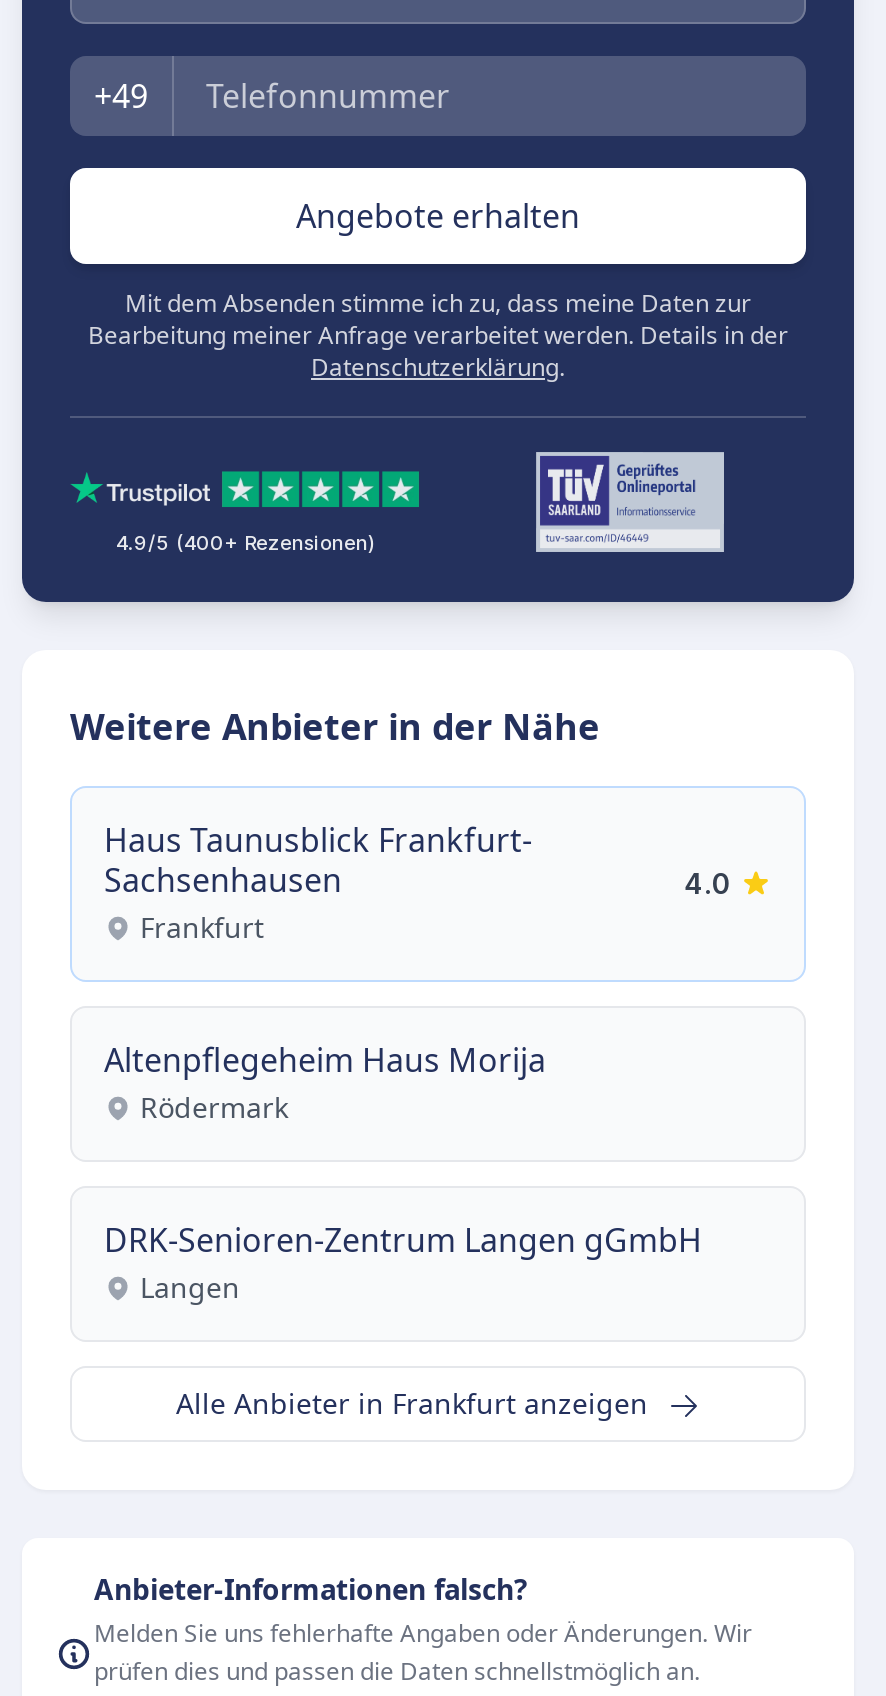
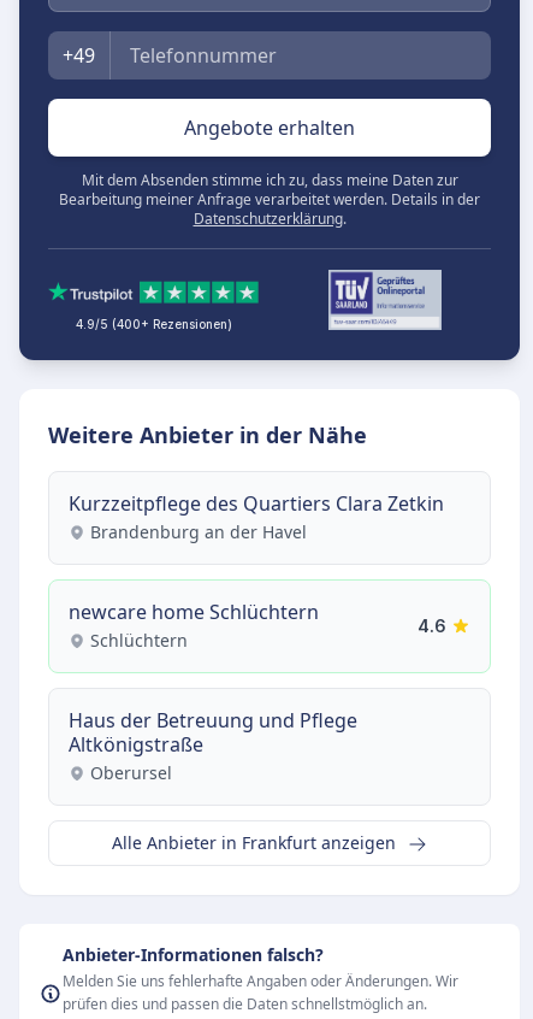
[104,818,532,946] Haus Taunusblick Frankfurt- | Sachsenhausen | Frankfurt -> [69,490,444,543] Kurzzeitpflege des Quartiers Clara Zetkin | Brandenburg an der Havel
[684,866,732,900] 4.0 -> [69,599,319,652] newcare home Schlüchtern | Schlüchtern
[104,1038,546,1126] Altenpflegeheim Haus Morija | Rödermark -> [417,615,446,636] 4.6
[104,1218,702,1306] DRK-Senioren-Zentrum Langen gGmbH | Langen -> [69,707,357,784] Haus der Betreuung und Pflege | Altkönigstraße | Oberursel

